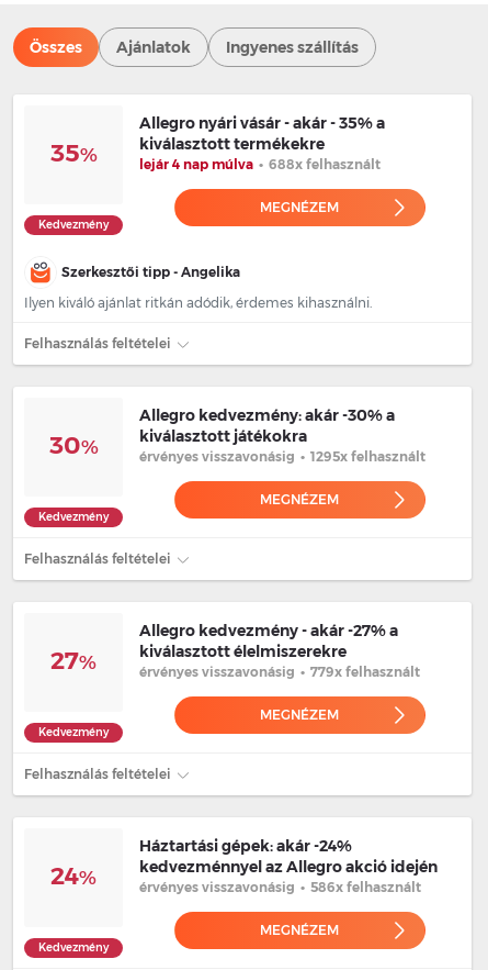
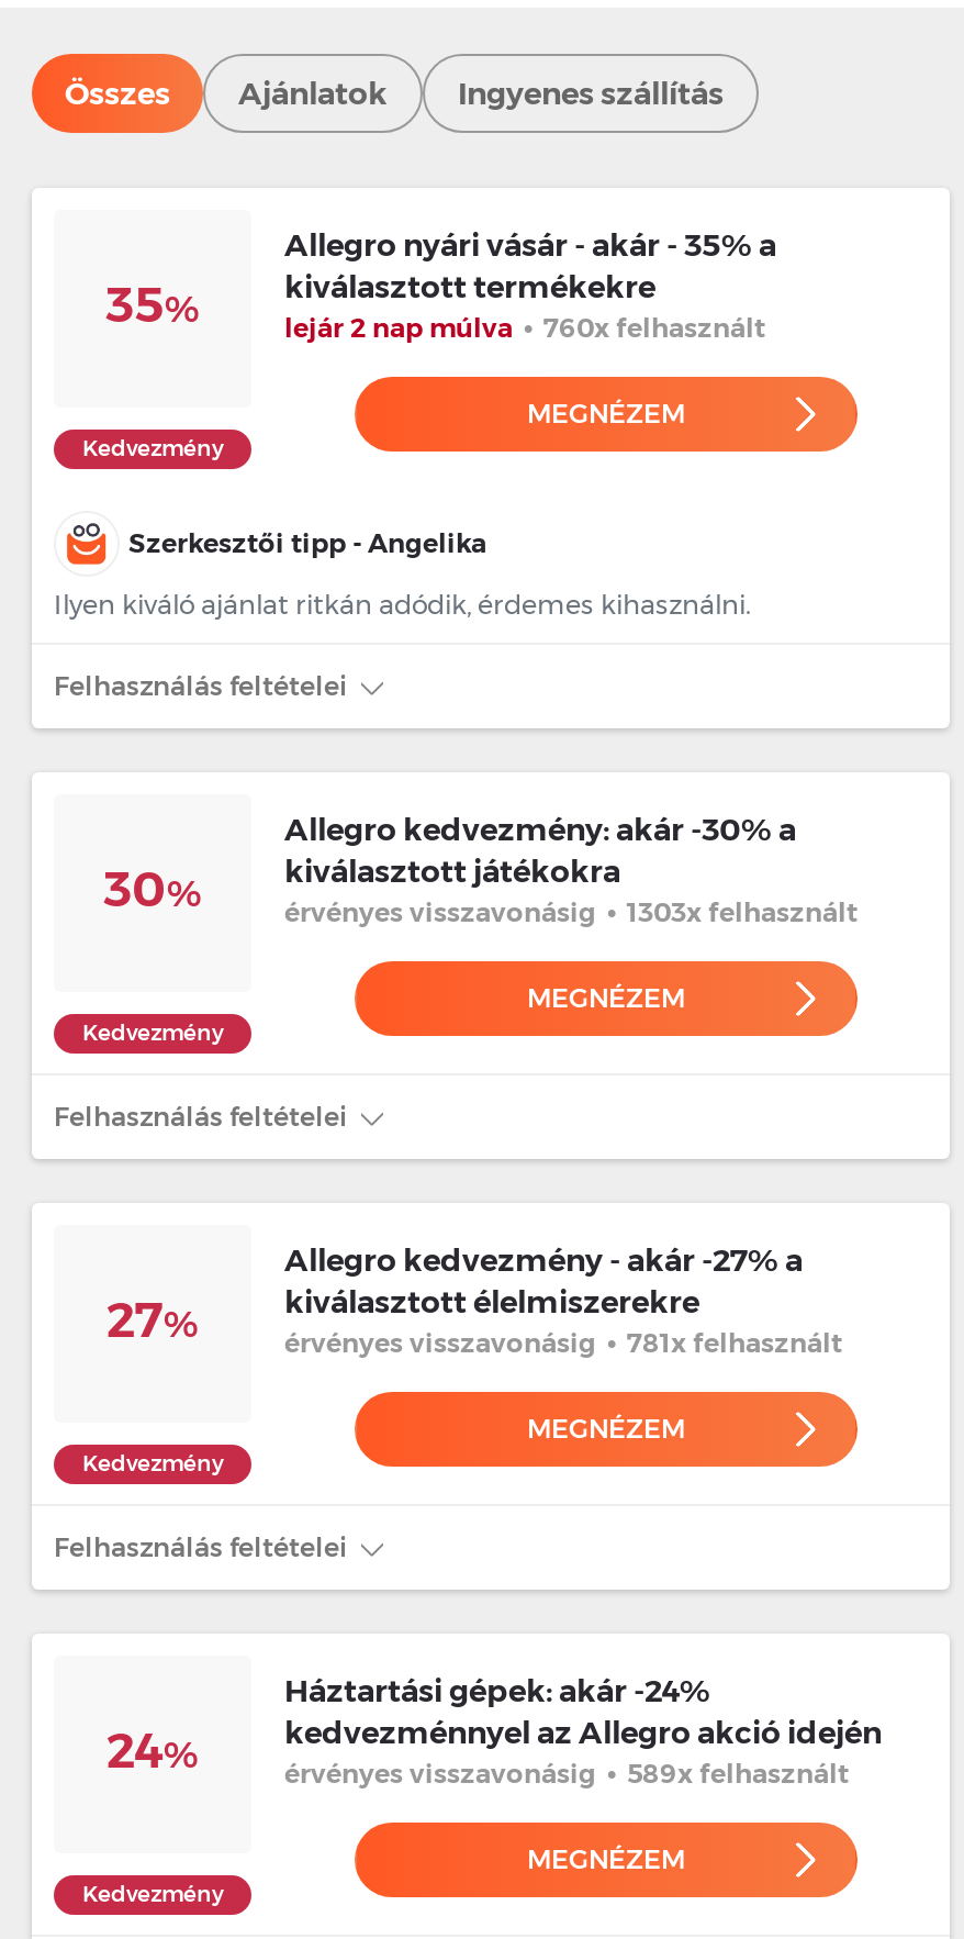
[139,156,381,172] lejár 4 nap múlva • 688x felhasznált -> [284,311,765,344] lejár 2 nap múlva • 760x felhasznált
[139,448,425,465] érvényes visszavonásig • 1295x felhasznált -> [284,895,857,928] érvényes visszavonásig • 1303x felhasznált
[139,664,420,680] érvényes visszavonásig • 779x felhasznált -> [284,1326,842,1359] érvényes visszavonásig • 781x felhasznált
[139,879,421,895] érvényes visszavonásig • 586x felhasznált -> [284,1757,849,1790] érvényes visszavonásig • 589x felhasznált

